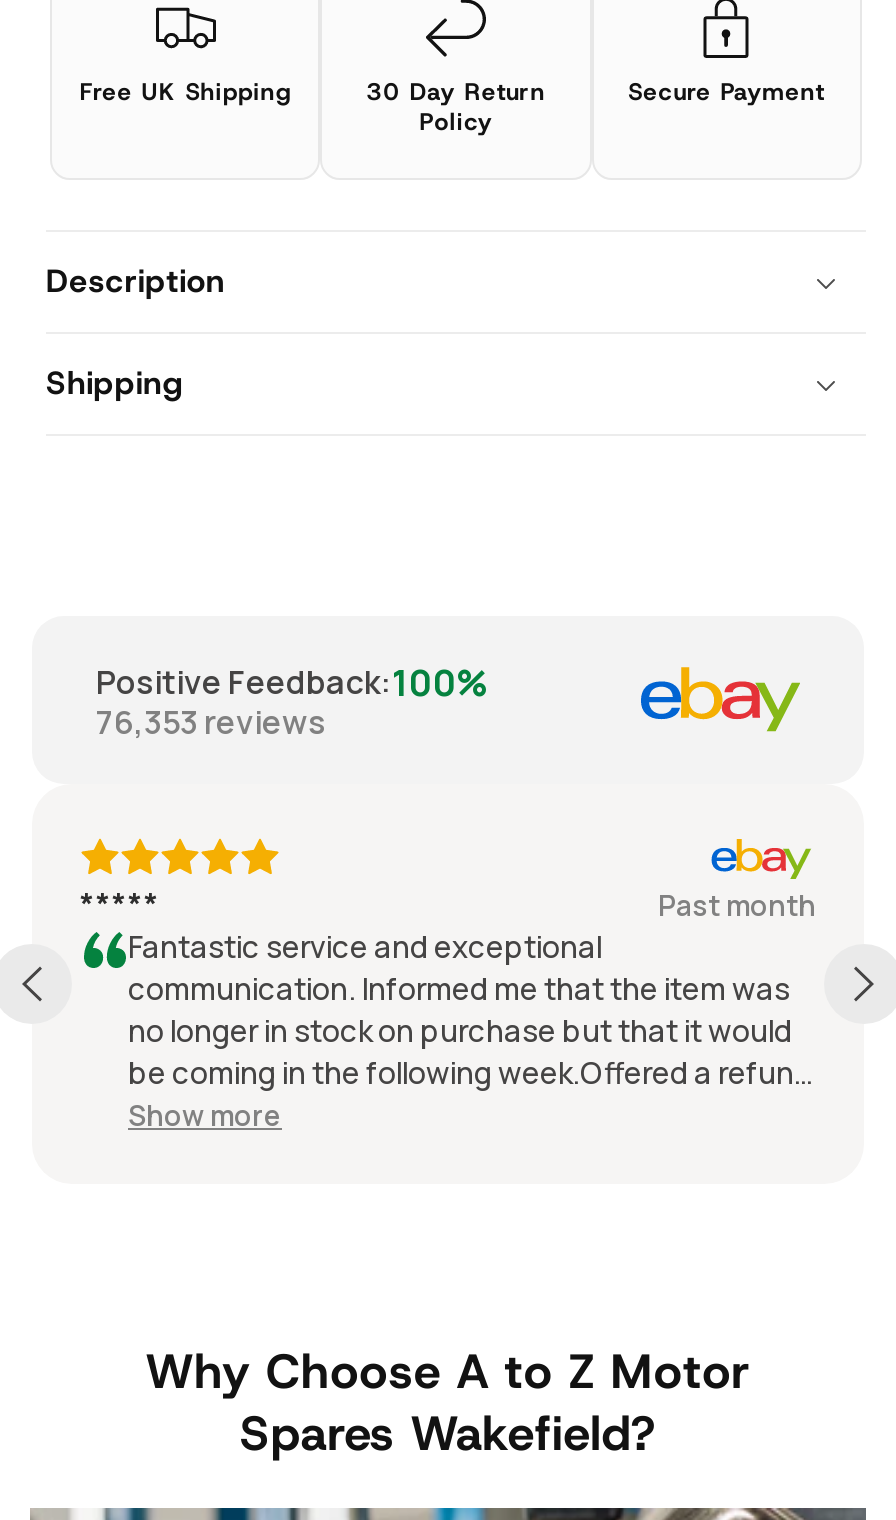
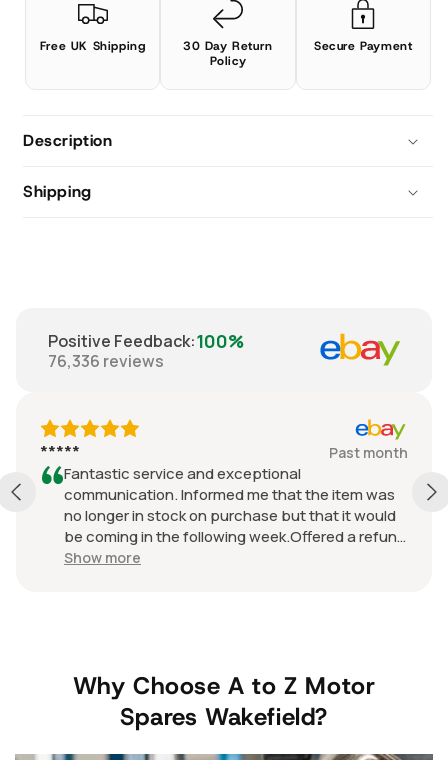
[96,699,326,743] 76,353 reviews -> [48,349,164,371] 76,336 reviews

